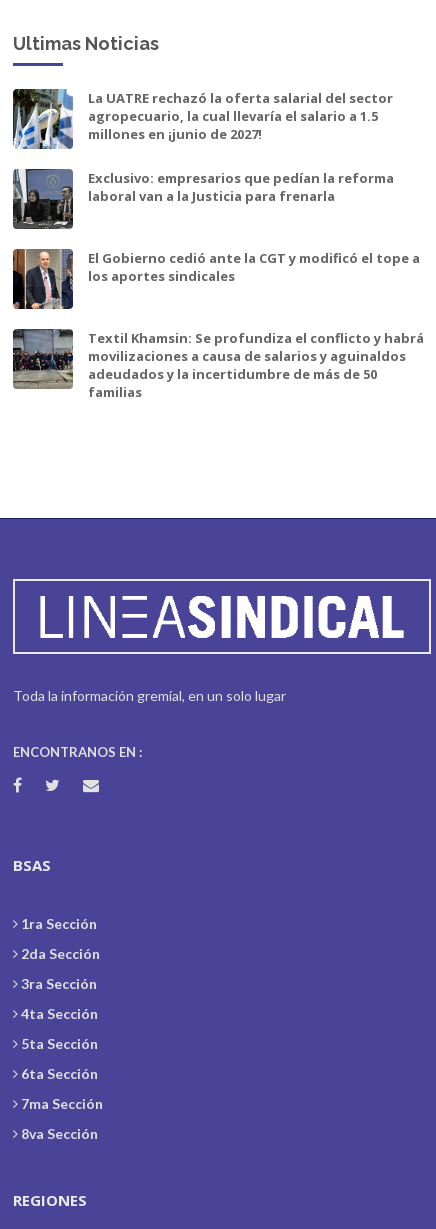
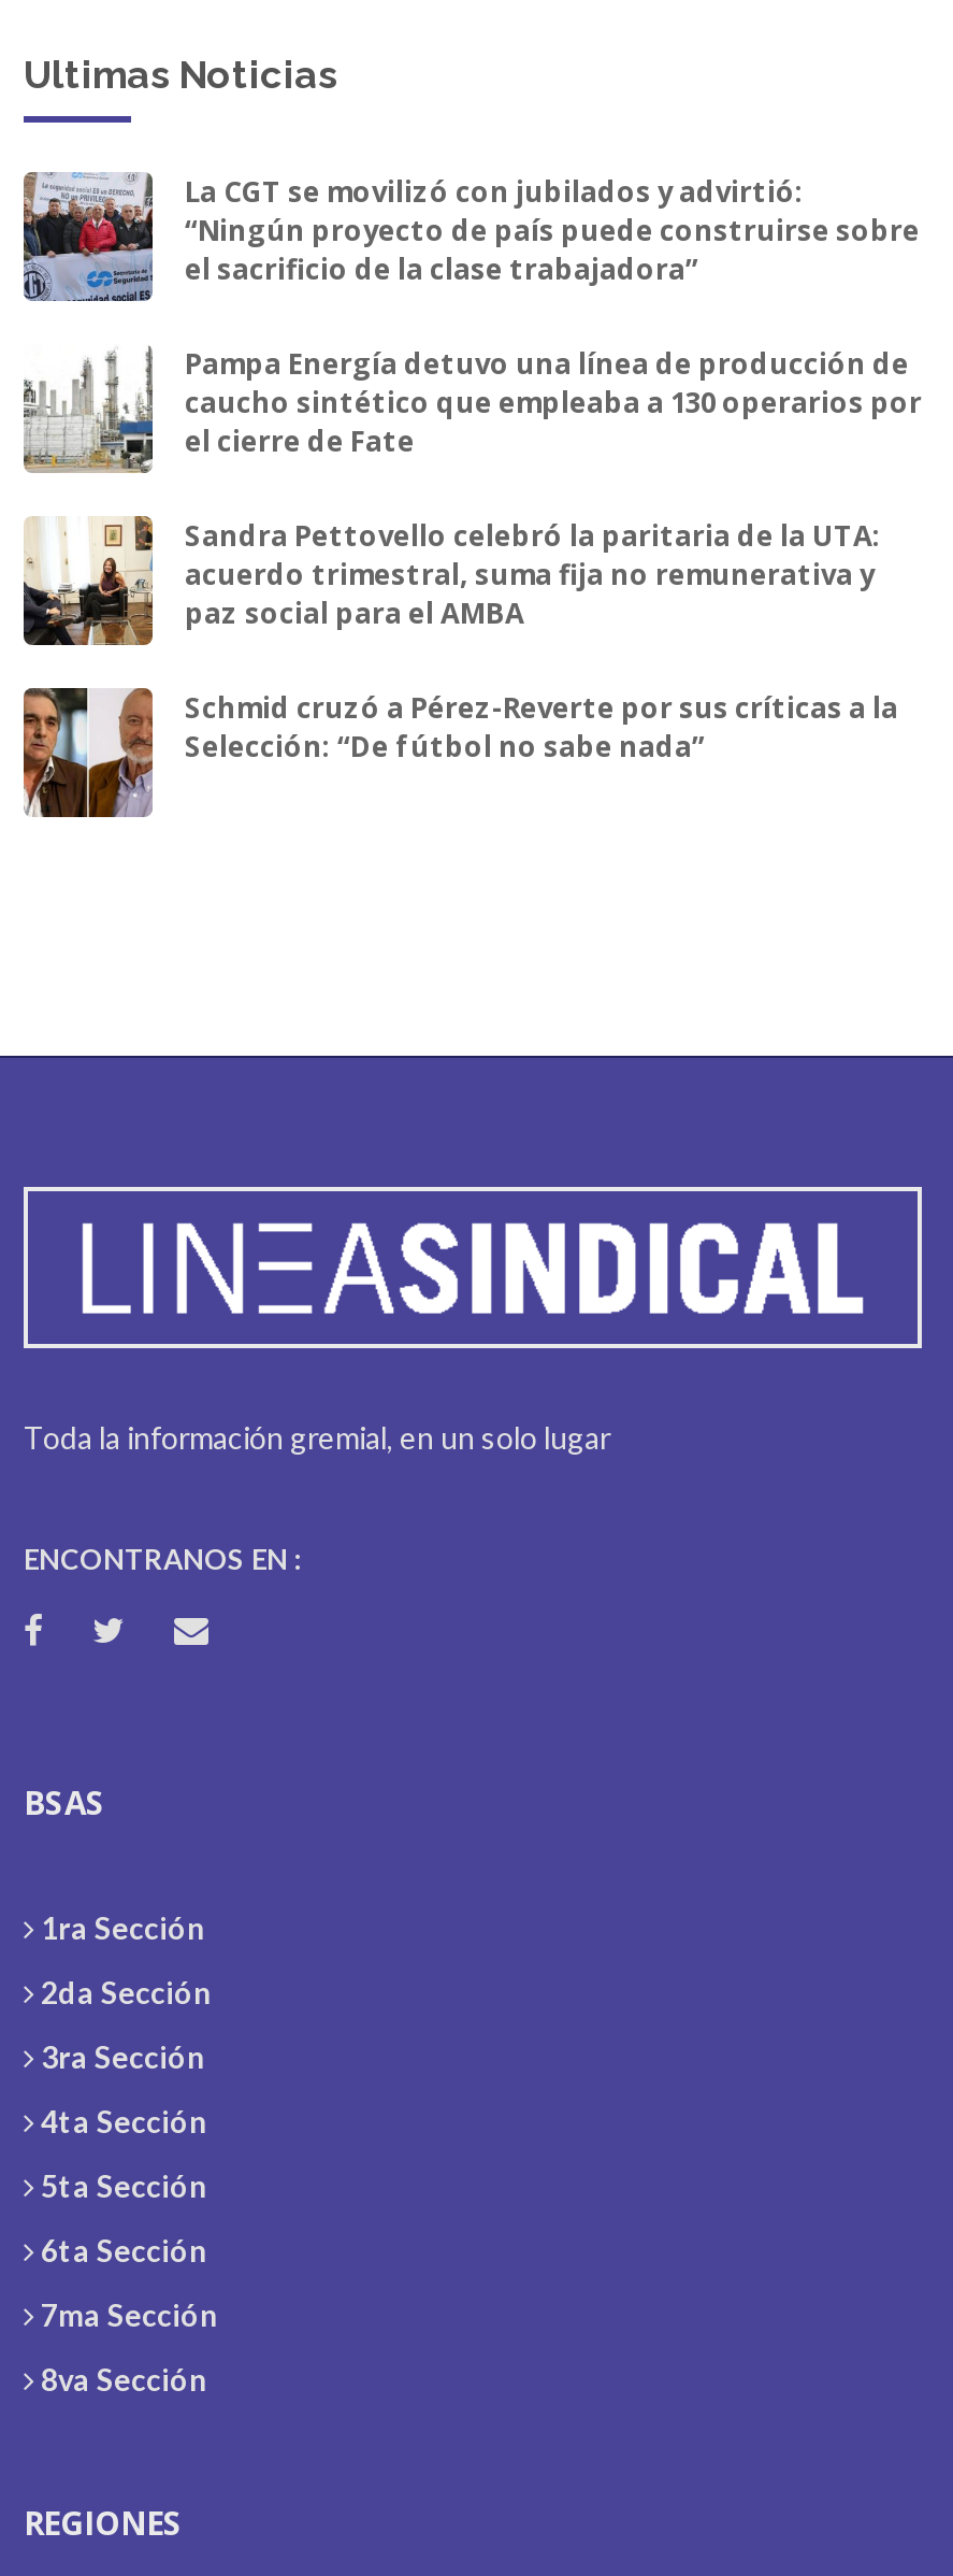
[12,88,393,150] [image] | La UATRE rechazó la oferta salarial del sector | agropecuario, la cual llevaría el salario a 1.5 | millones en ¡junio de 2027! -> [21,170,920,301] [image] | La CGT se movilizó con jubilados y advirtió: | “Ningún proyecto de país puede construirse sobre | el sacrificio de la clase trabajadora”
[12,168,394,229] [image] | Exclusivo: empresarios que pedían la reforma | laboral van a la Justicia para frenarla -> [24,344,922,473] [image] | Pampa Energía detuvo una línea de producción de | caucho sintético que empleaba a 130 operarios por | el cierre de Fate
[12,248,420,310] [image] | El Gobierno cedió ante la CGT y modificó el tope a | los aportes sindicales -> [21,514,881,645] [image] | Sandra Pettovello celebró la paritaria de la UTA: | acuerdo trimestral, suma fija no remunerativa y | paz social para el AMBA
[12,328,424,401] [image] | Textil Khamsin: Se profundiza el conflicto y habrá | movilizaciones a causa de salarios y aguinaldos | adeudados y la incertidumbre de más de 50 | familias -> [21,686,898,819] [image] | Schmid cruzó a Pérez-Reverte por sus críticas a la | Selección: “De fútbol no sabe nada”

